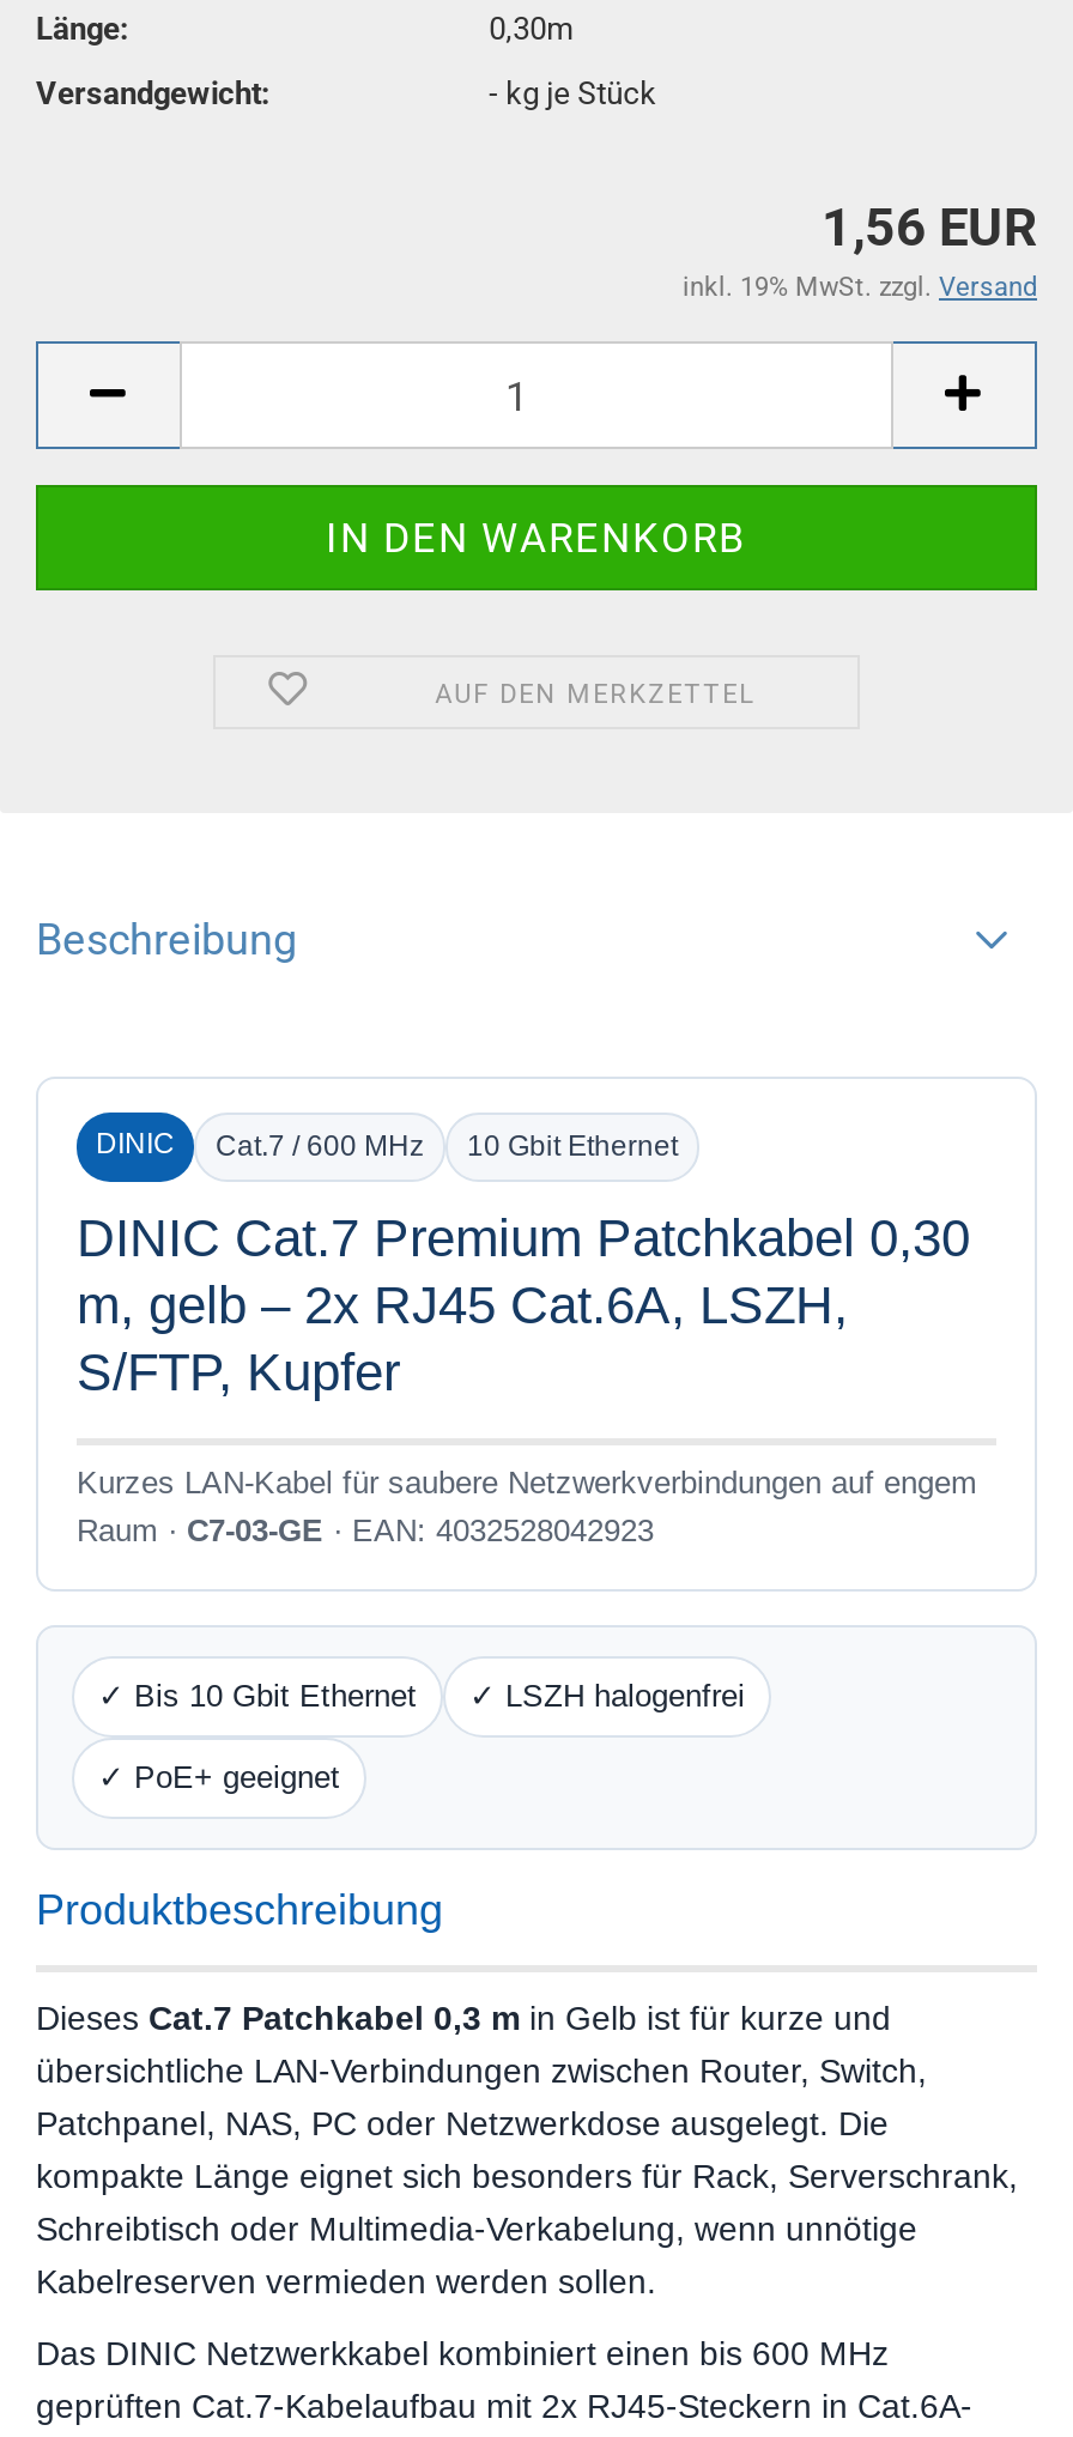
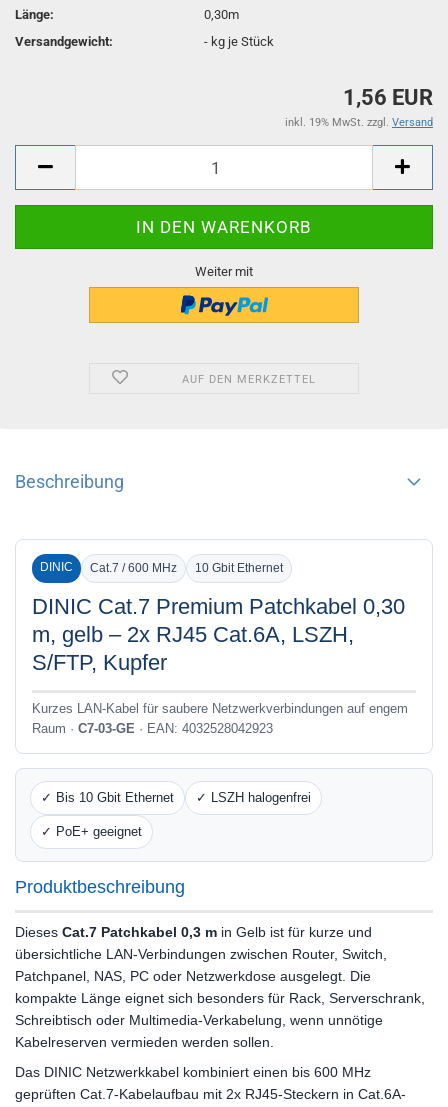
none -> [88,286,360,324] [image]
none -> [195,264,253,279] Weiter mit

